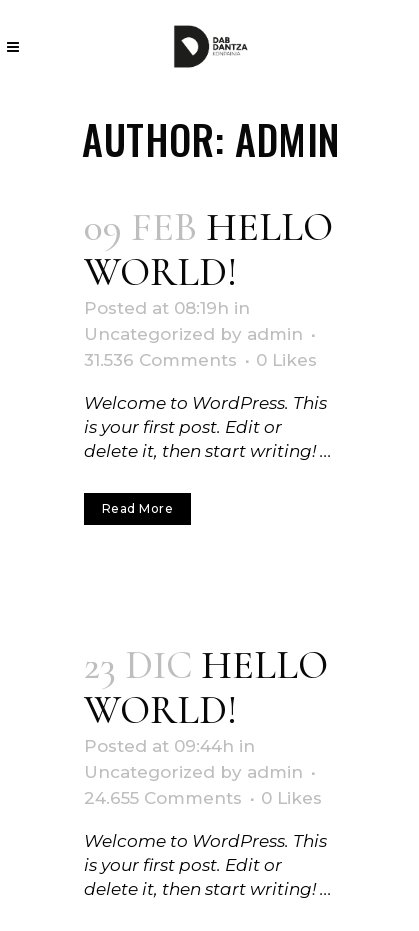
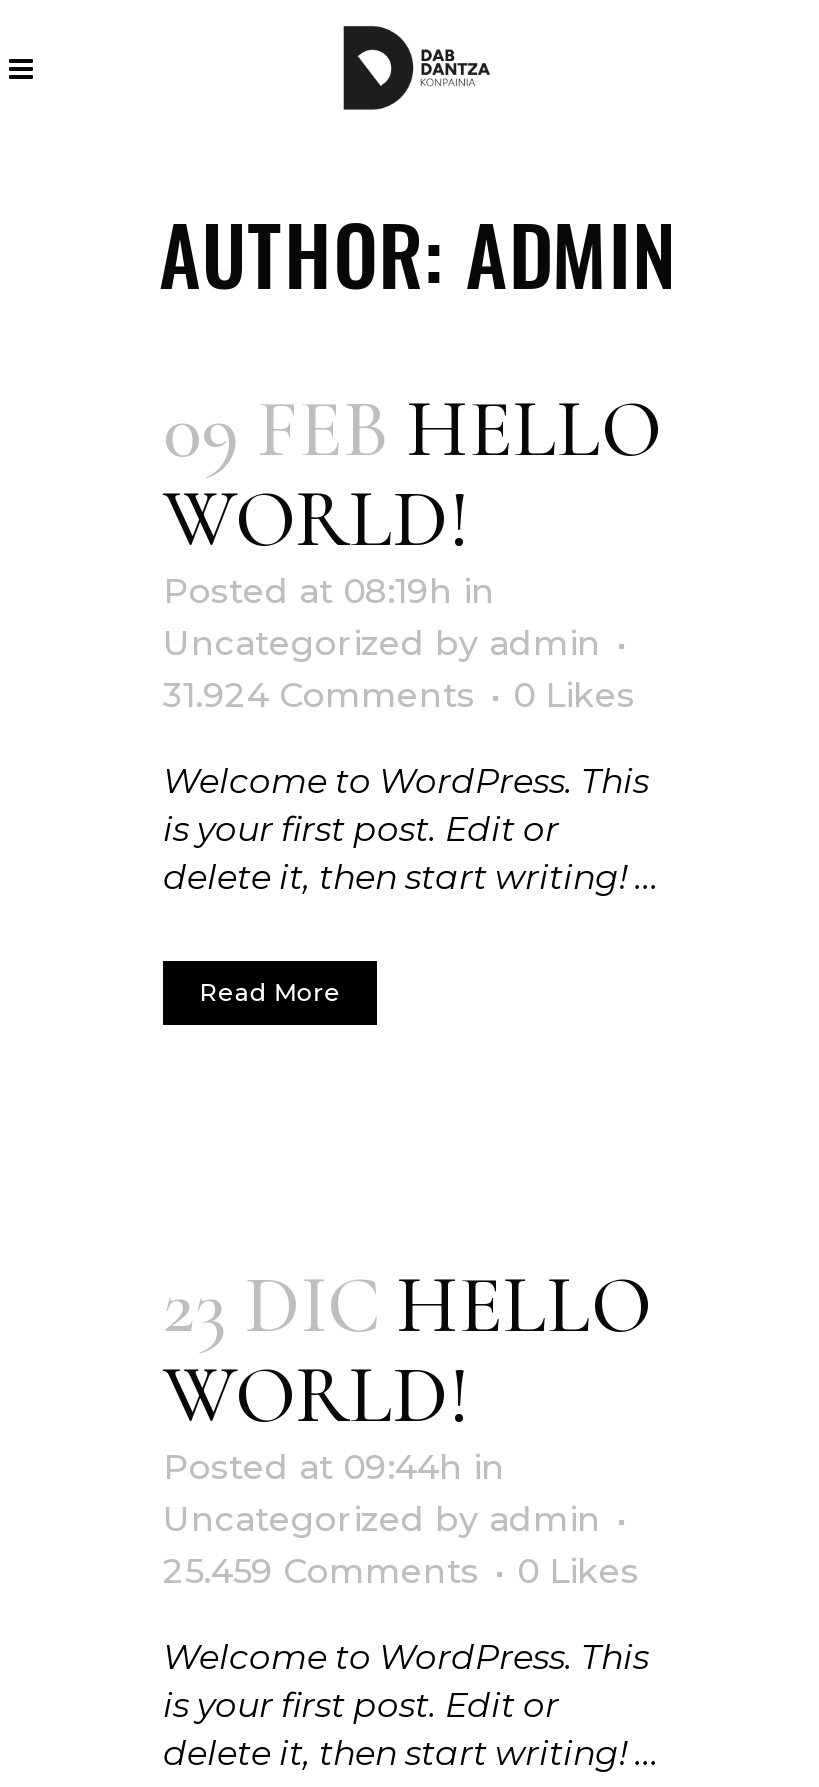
[84,350,237,370] 31.536 Comments -> [163,675,475,715] 31.924 Comments
[84,788,242,808] 24.655 Comments -> [163,1551,479,1591] 25.459 Comments

